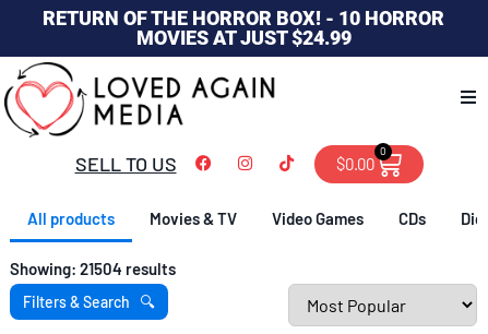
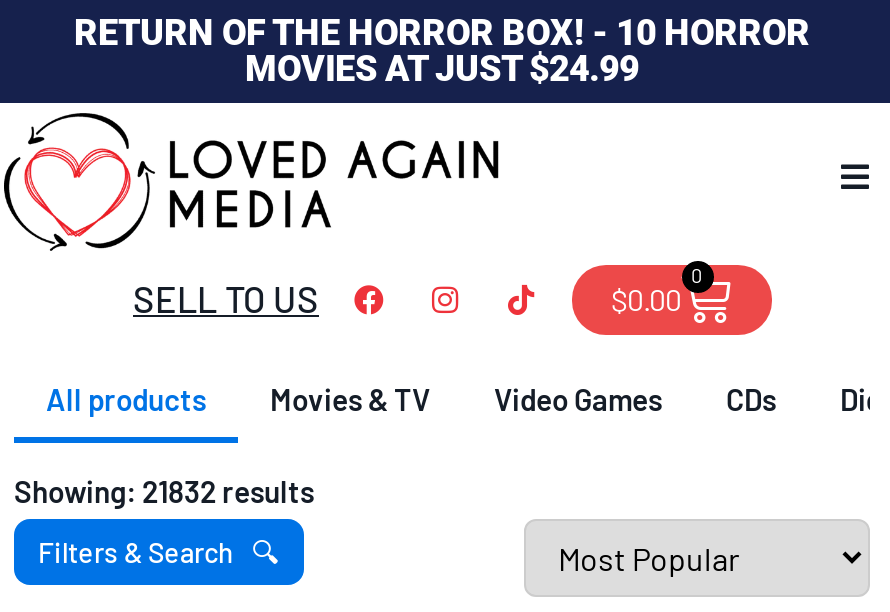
[10,259,176,279] Showing: 21504 results -> [14,474,314,510] Showing: 21832 results

